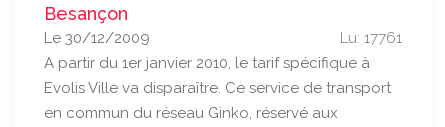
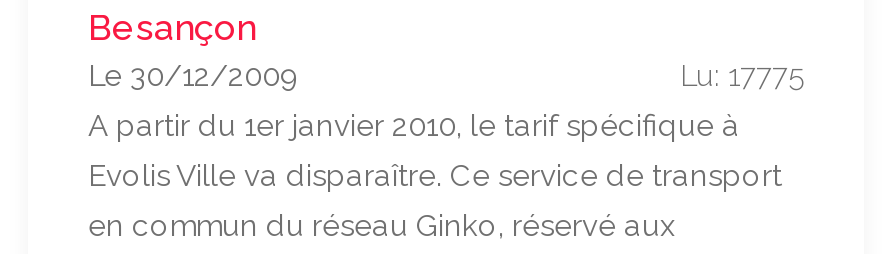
[340,29,402,47] Lu: 17761 -> [680,58,804,94] Lu: 17775

